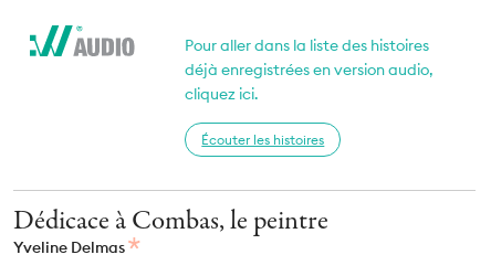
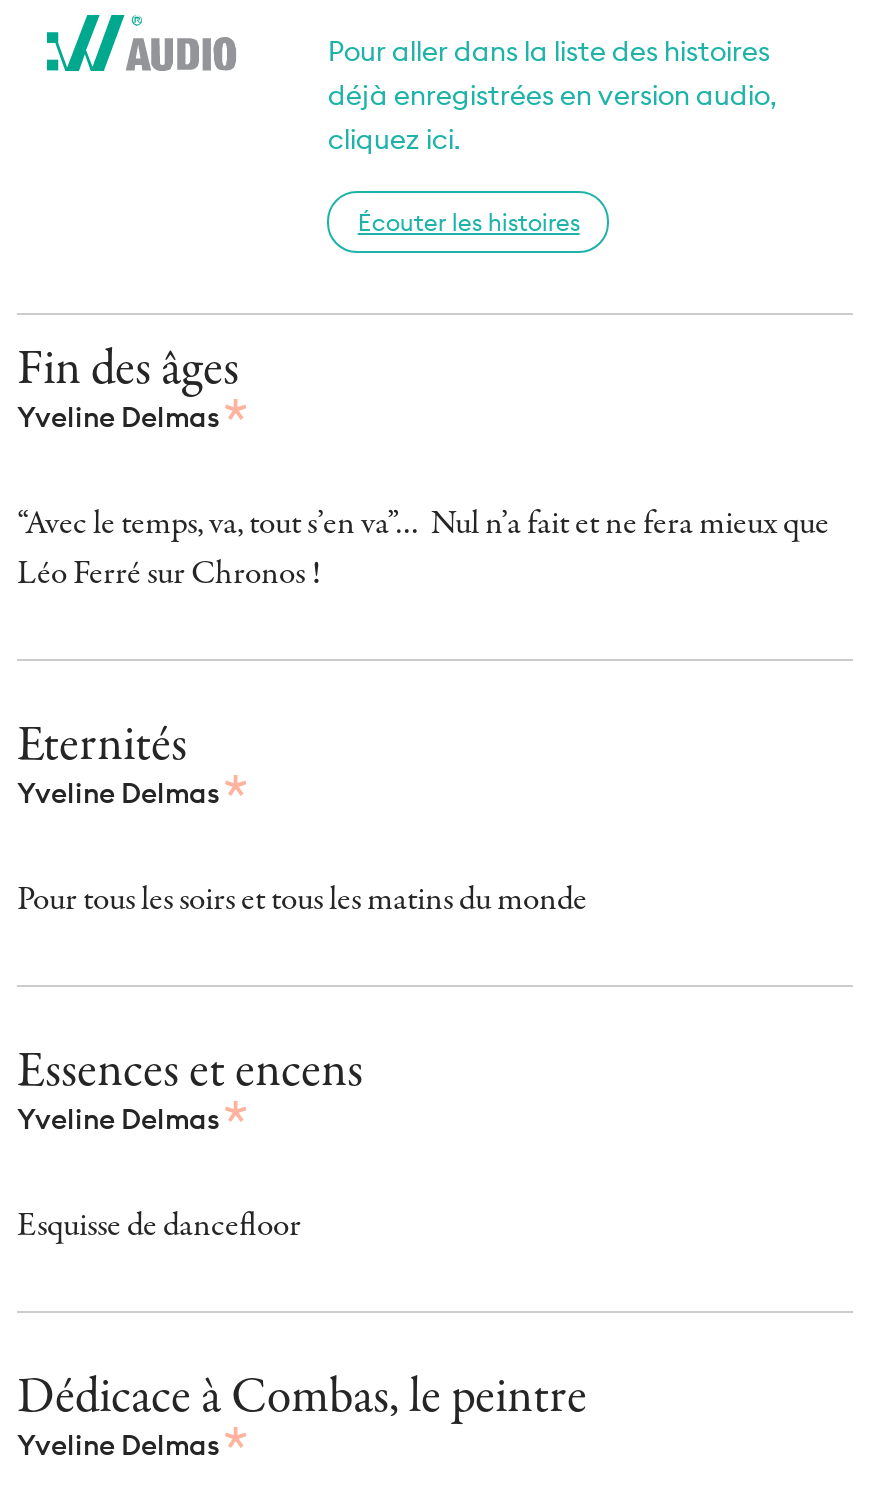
none -> [17,335,829,1249] Fin des âges | Yveline Delmas | “Avec le temps, va, tout s’en va”… Nul n’a fait et ne fera mieux que | Léo Ferré sur Chronos ! | Eternités | Yveline Delmas | Pour tous les soirs et tous les matins du monde | Essences et encens | Yveline Delmas | Esquisse de dancefloor

